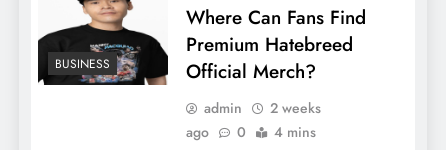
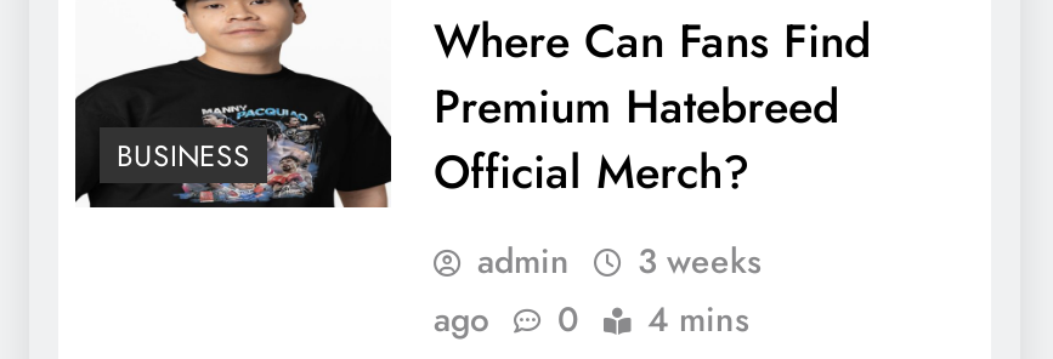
[203,98,320,118] admin 2 weeks -> [477,237,762,286] admin 3 weeks

